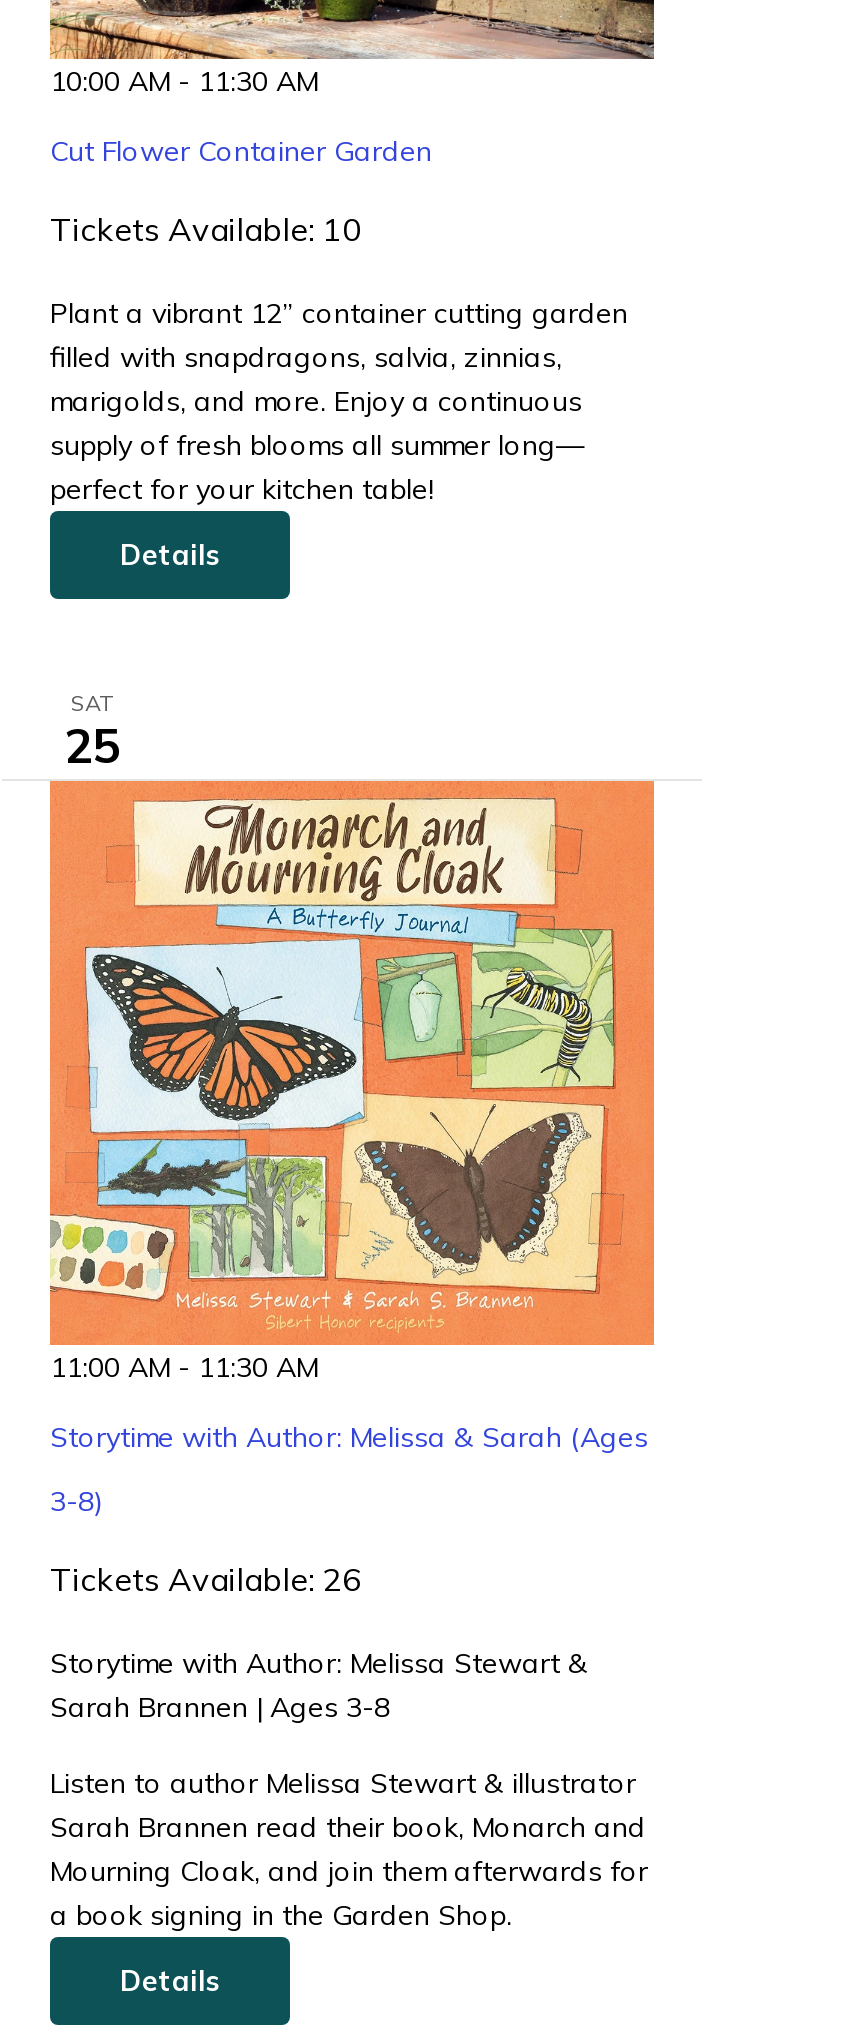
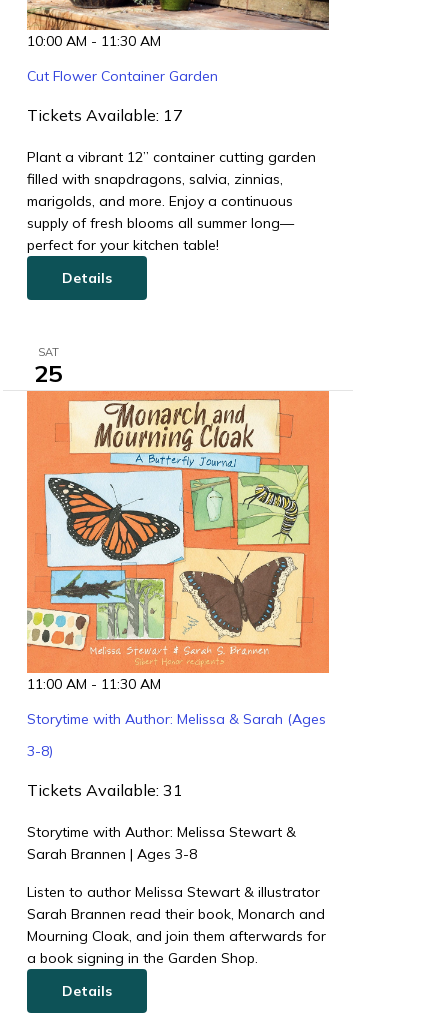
[50,209,362,249] Tickets Available: 10 -> [27,105,183,125] Tickets Available: 17
[50,1559,362,1599] Tickets Available: 26 -> [27,780,183,800] Tickets Available: 31

